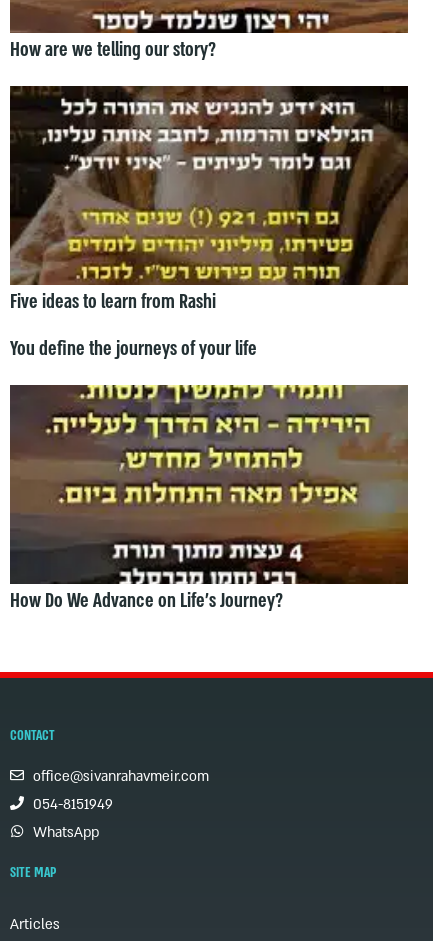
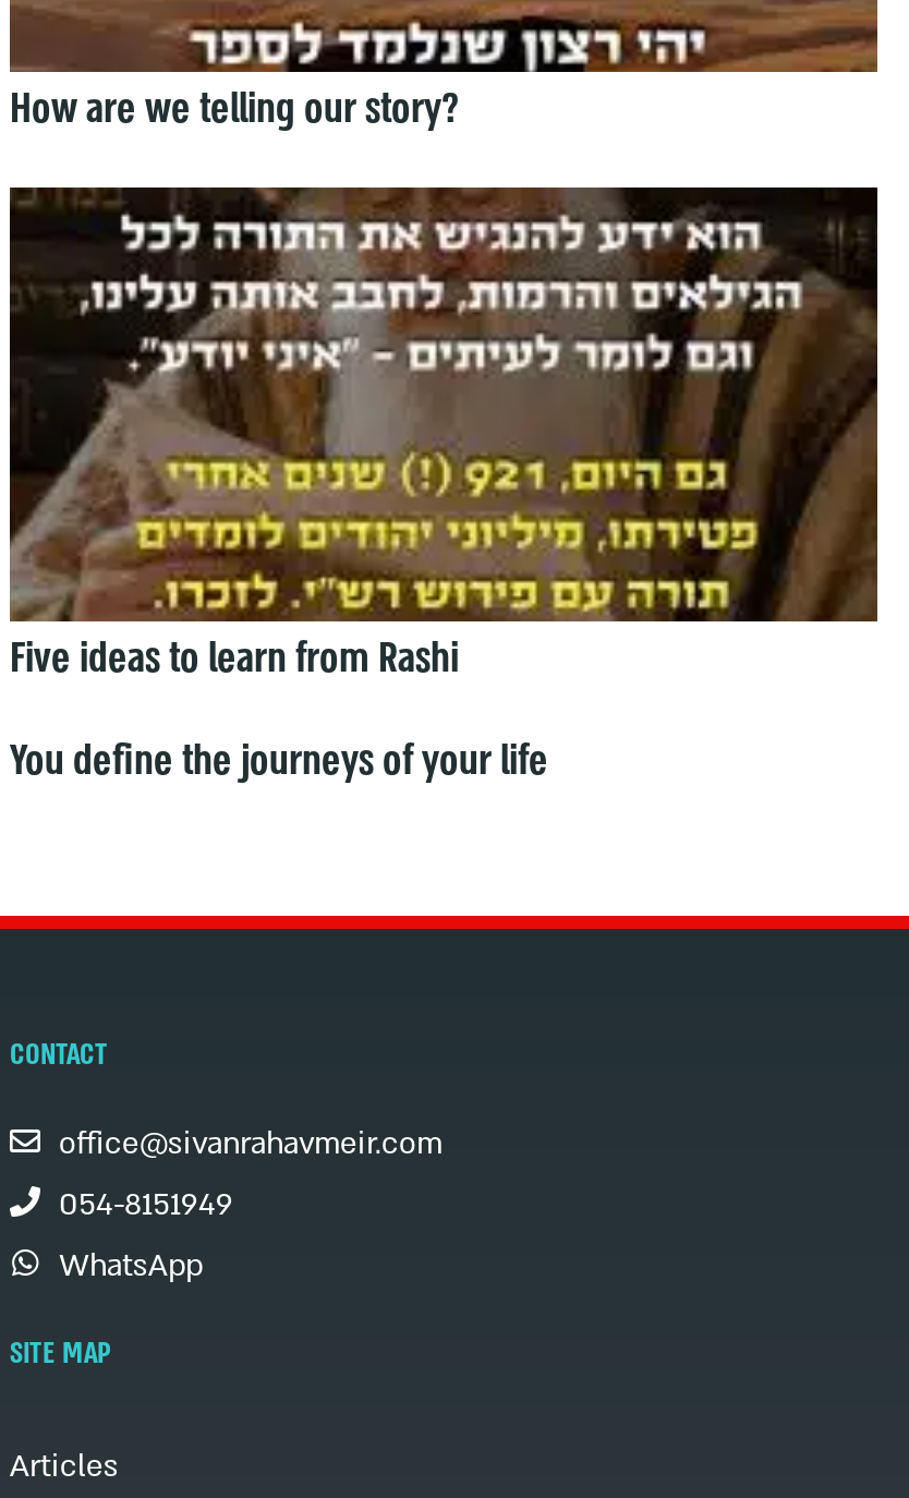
[9,384,409,614] [image] | How Do We Advance on Life's Journey? -> none

